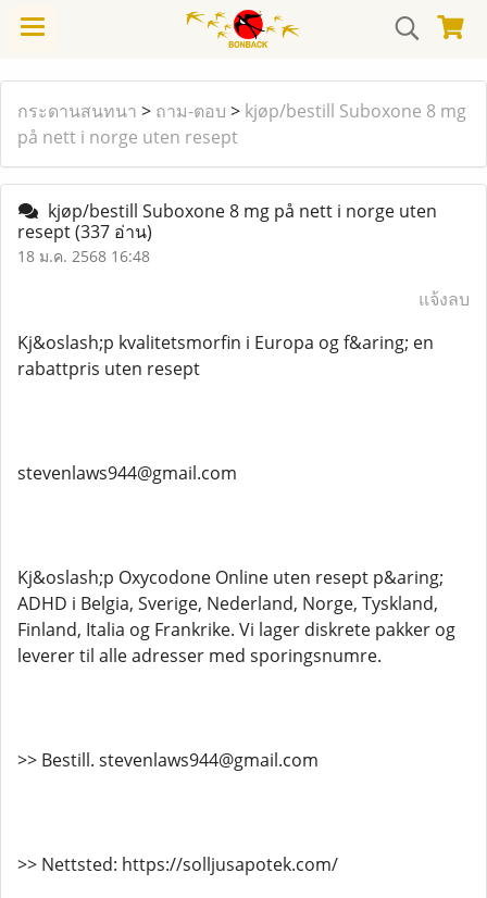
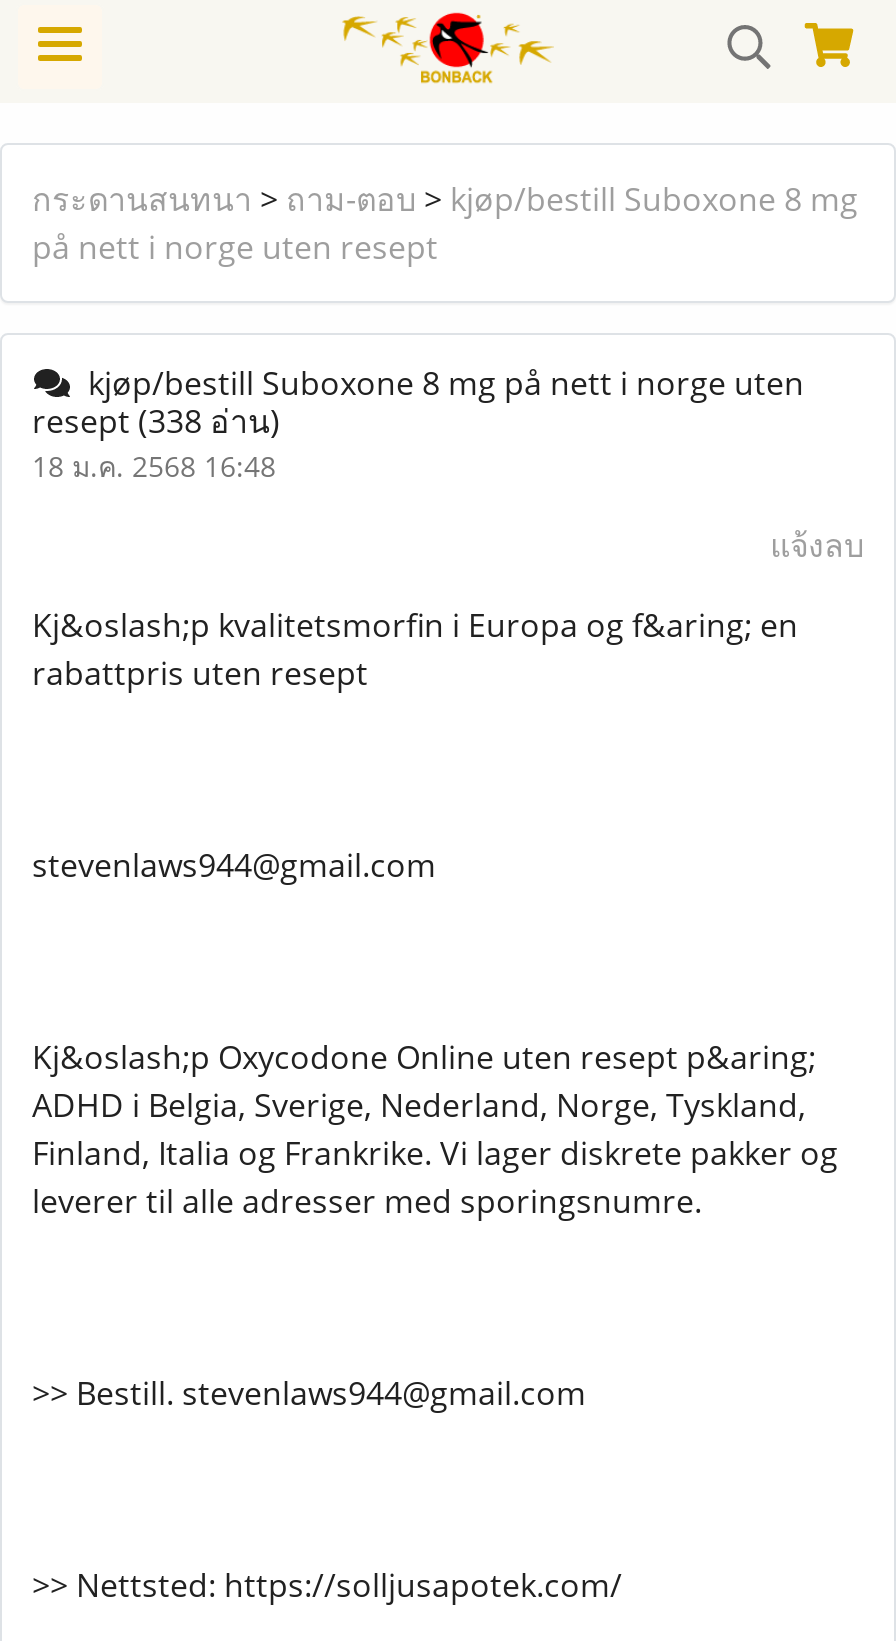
[17,220,152,244] resept(337 อ่าน) -> [32,399,280,443] resept(338 อ่าน)

